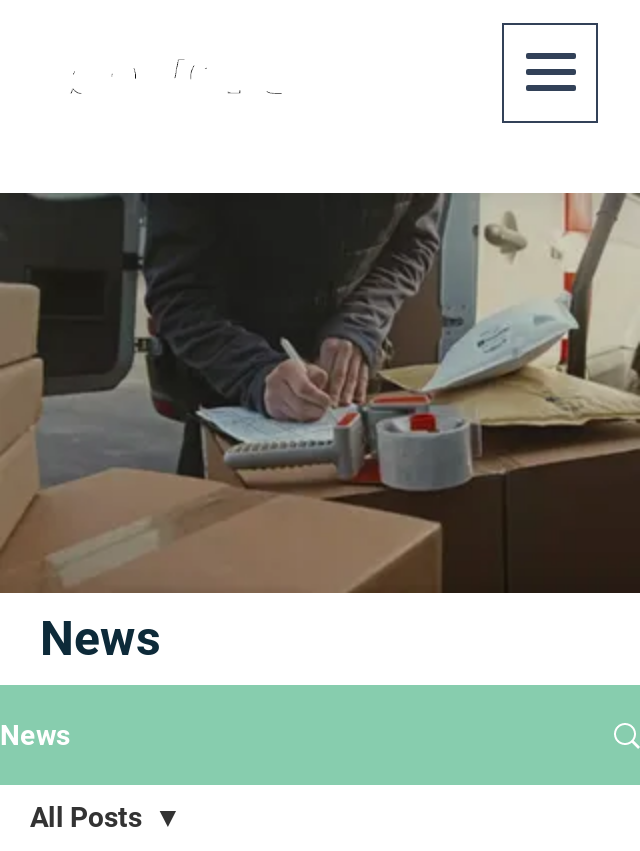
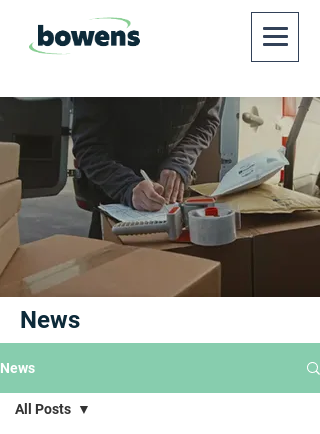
none -> [29,17,141,54] [image]

